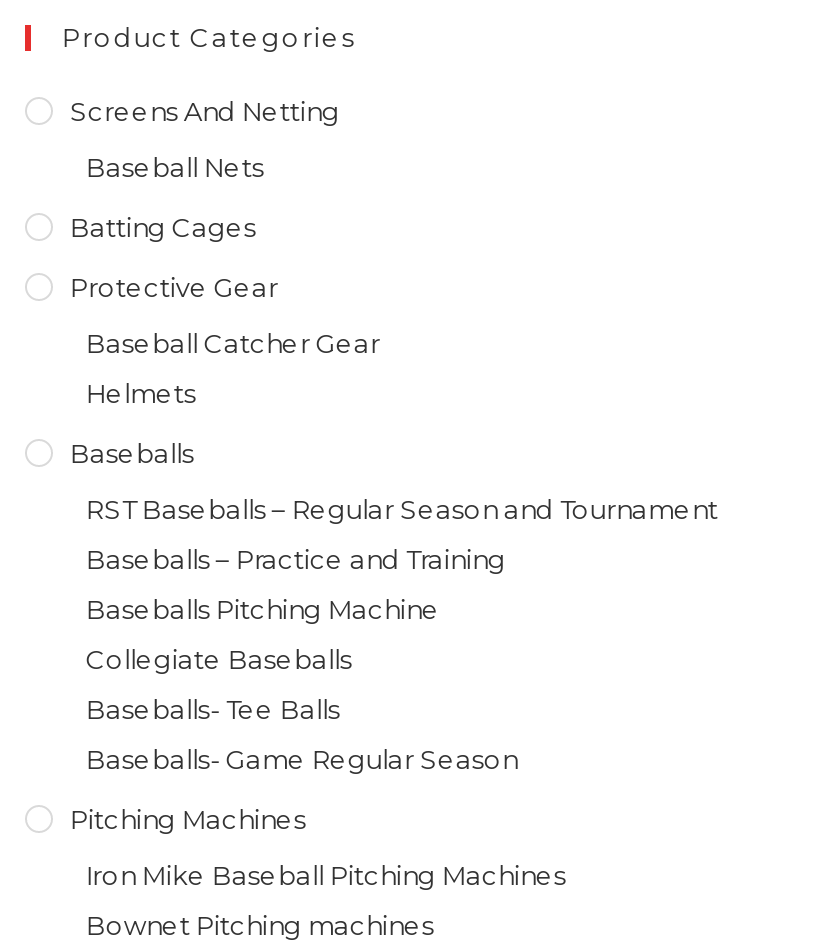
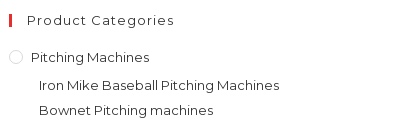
[70,94,718,774] Screens And Netting | Baseball Nets | Batting Cages | Protective Gear | Baseball Catcher Gear | Helmets | Baseballs | RST Baseballs – Regular Season and Tournament | Baseballs – Practice and Training | Baseballs Pitching Machine | Collegiate Baseballs | Baseballs- Tee Balls | Baseballs- Game Regular Season -> none

